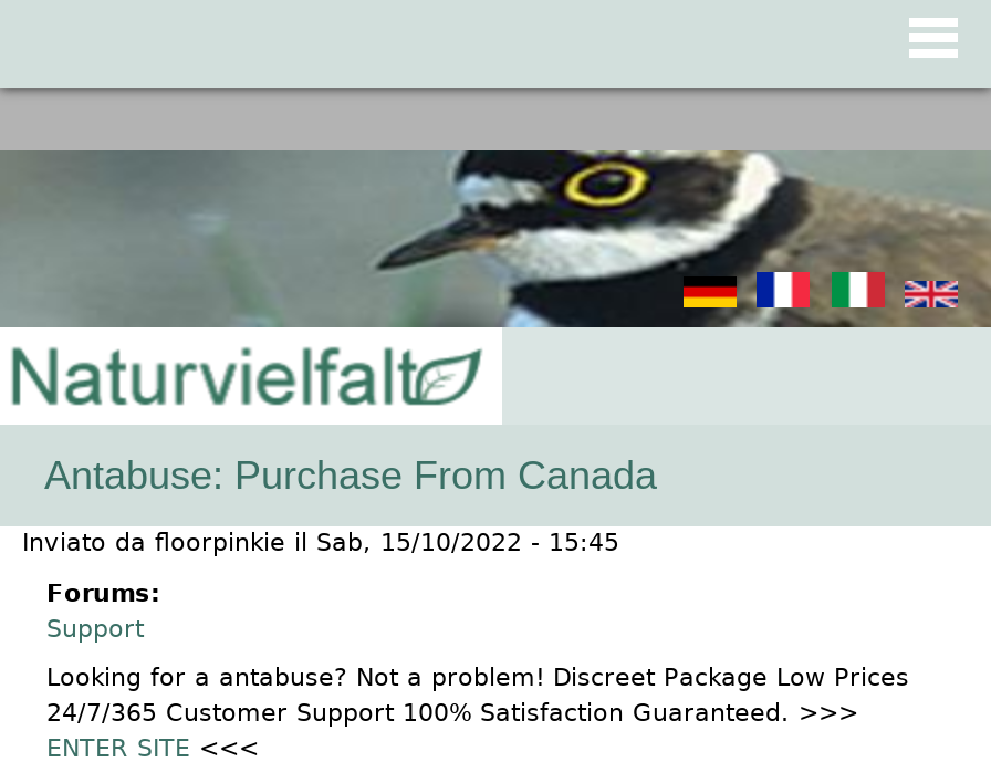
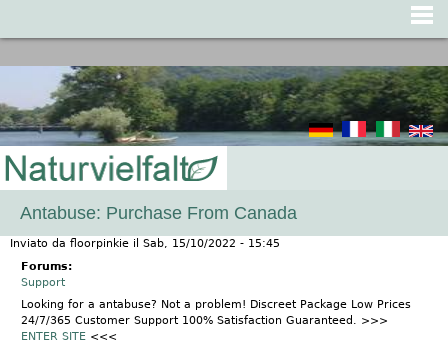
[7,150,984,330] [image] -> [3,66,445,146] [image]

